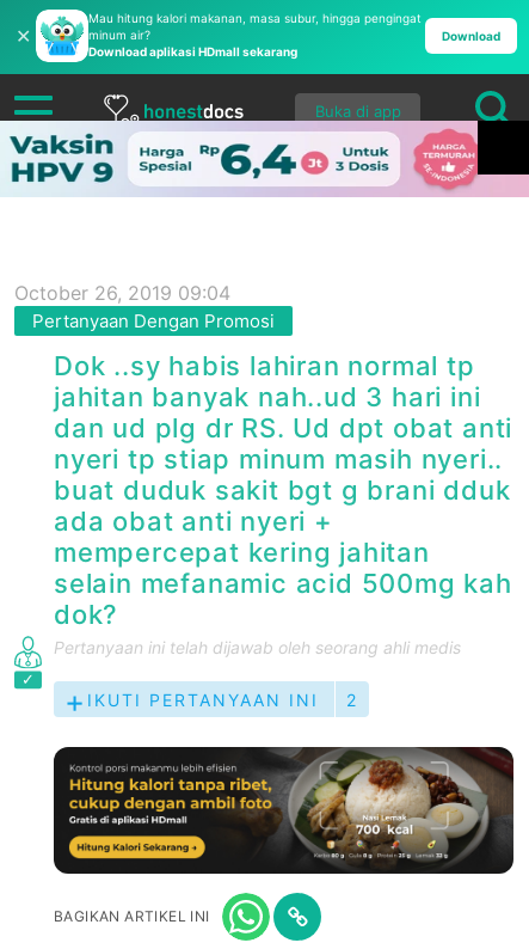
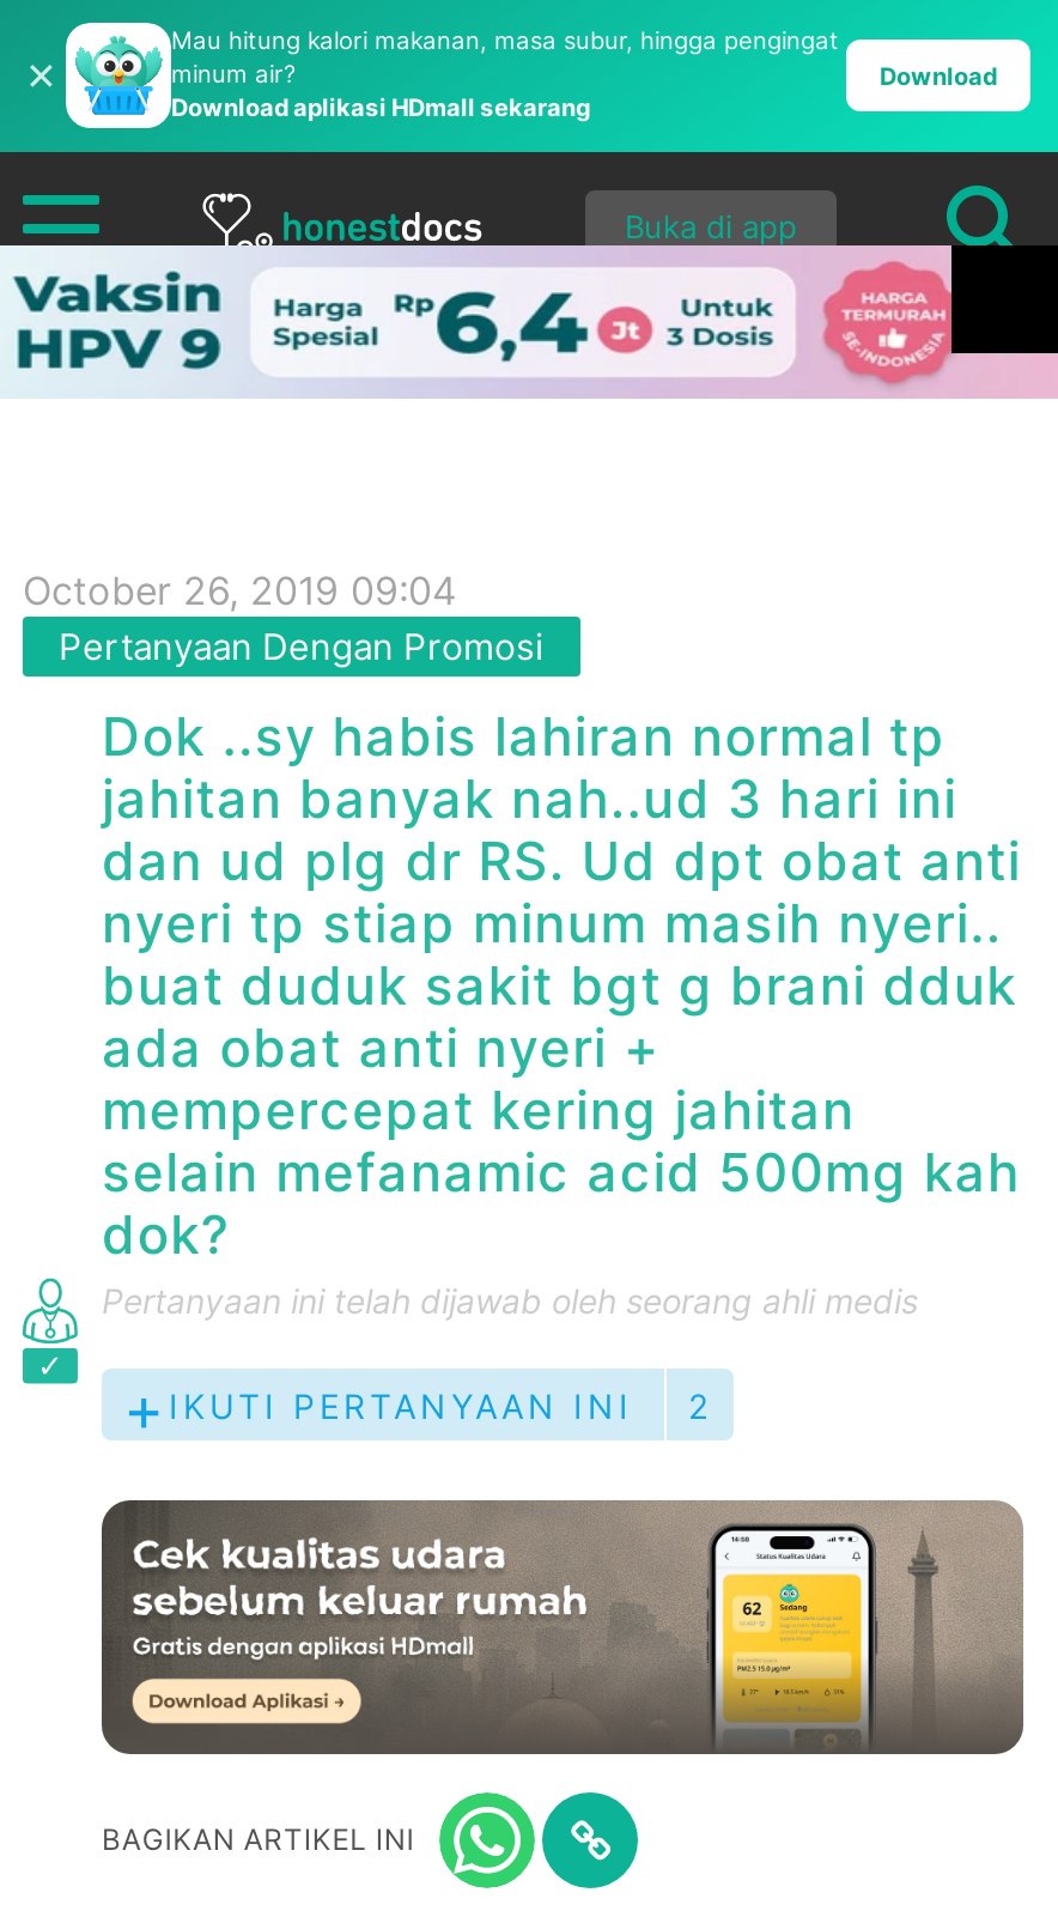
[55,746,513,873] [image] -> [102,1500,1023,1754] [image]

